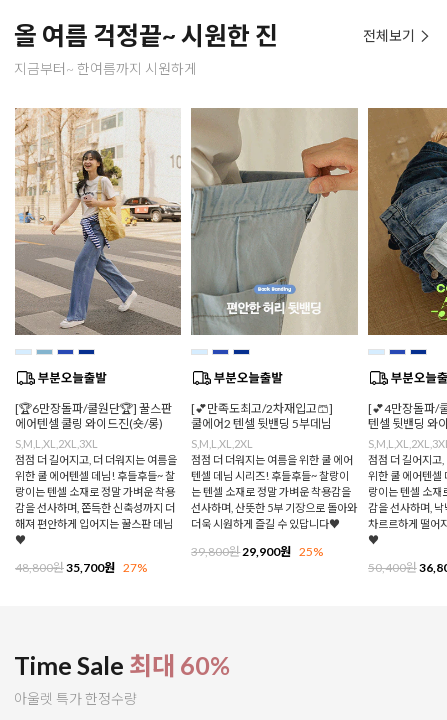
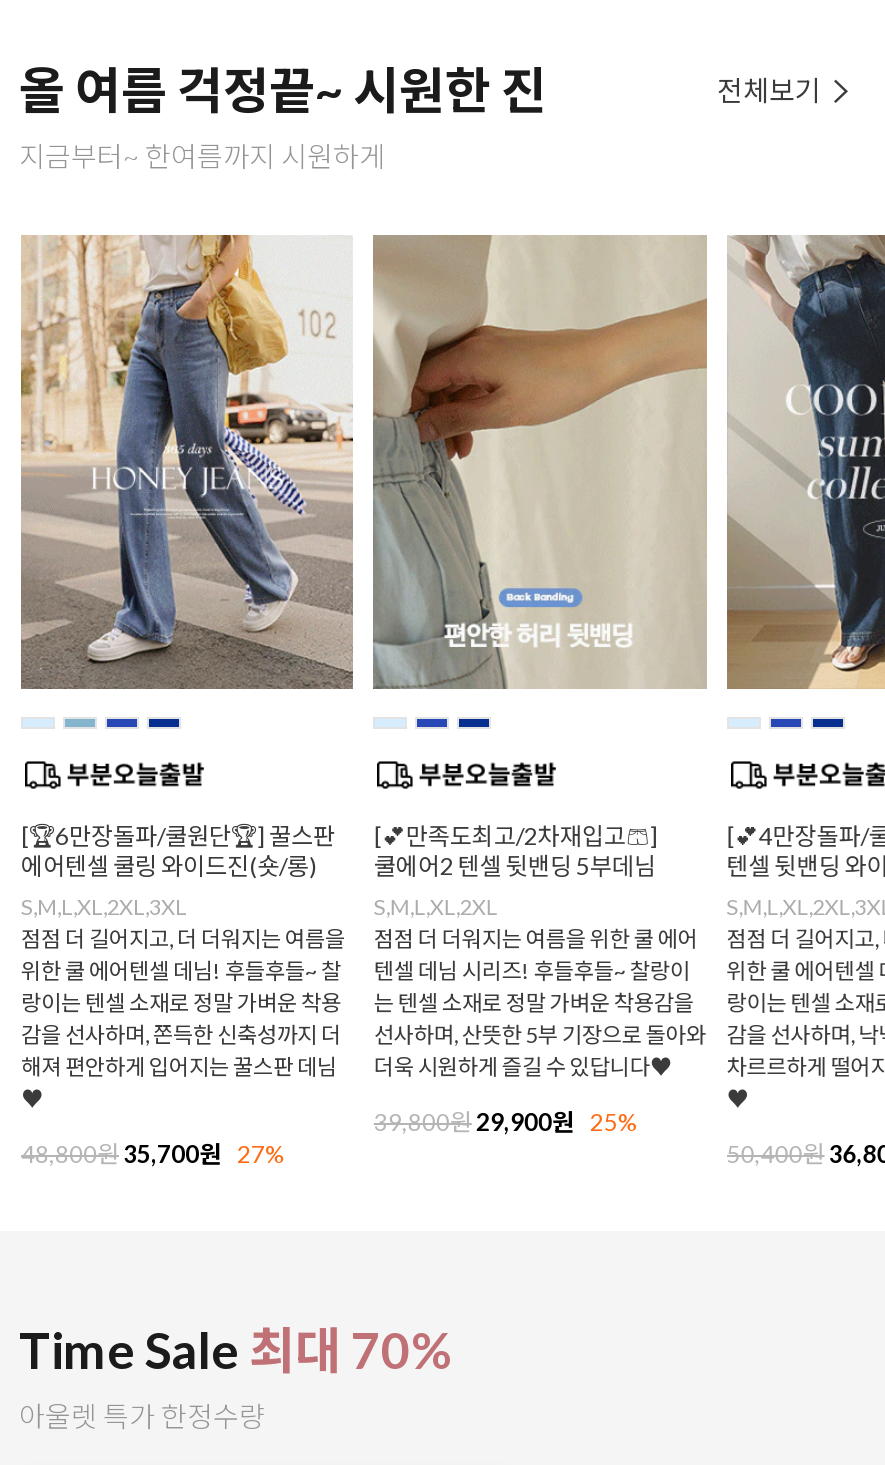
[15,108,182,335] [image] -> [19,233,353,687] [image]
[191,110,358,335] [image] -> [373,237,707,687] [image]
[368,107,444,336] [image] -> [727,235,879,689] [image]
[14,650,230,680] Time Sale 최대 60% -> [19,1319,451,1379] Time Sale 최대 70%

